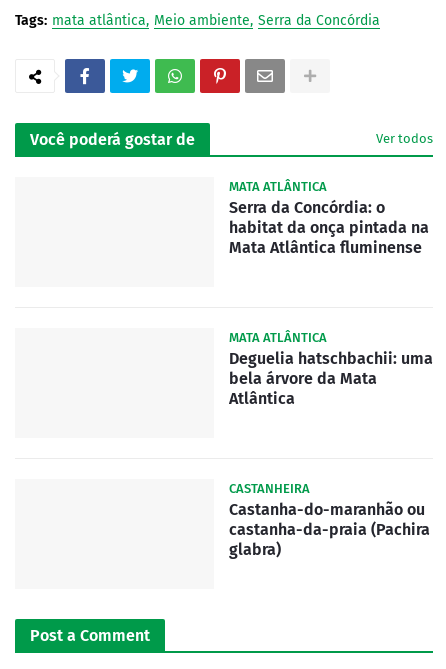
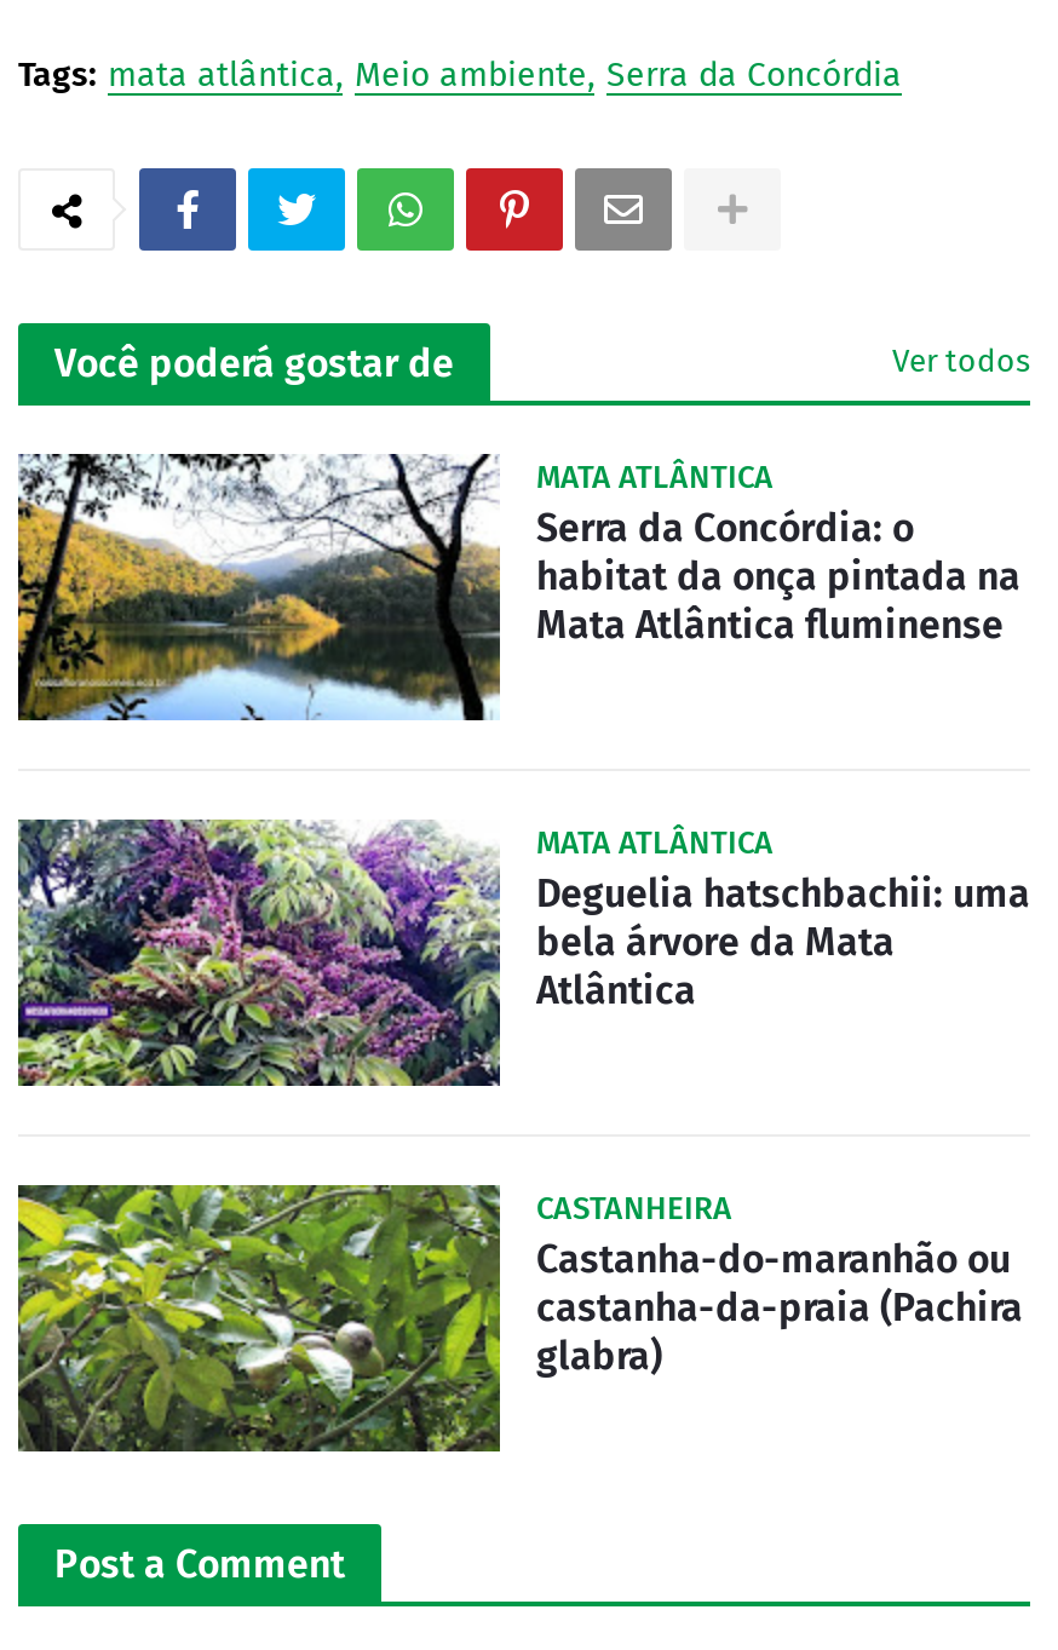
none -> [16,452,502,723] [image]
none -> [16,817,502,1088] [image]
none -> [16,1183,502,1454] [image]

